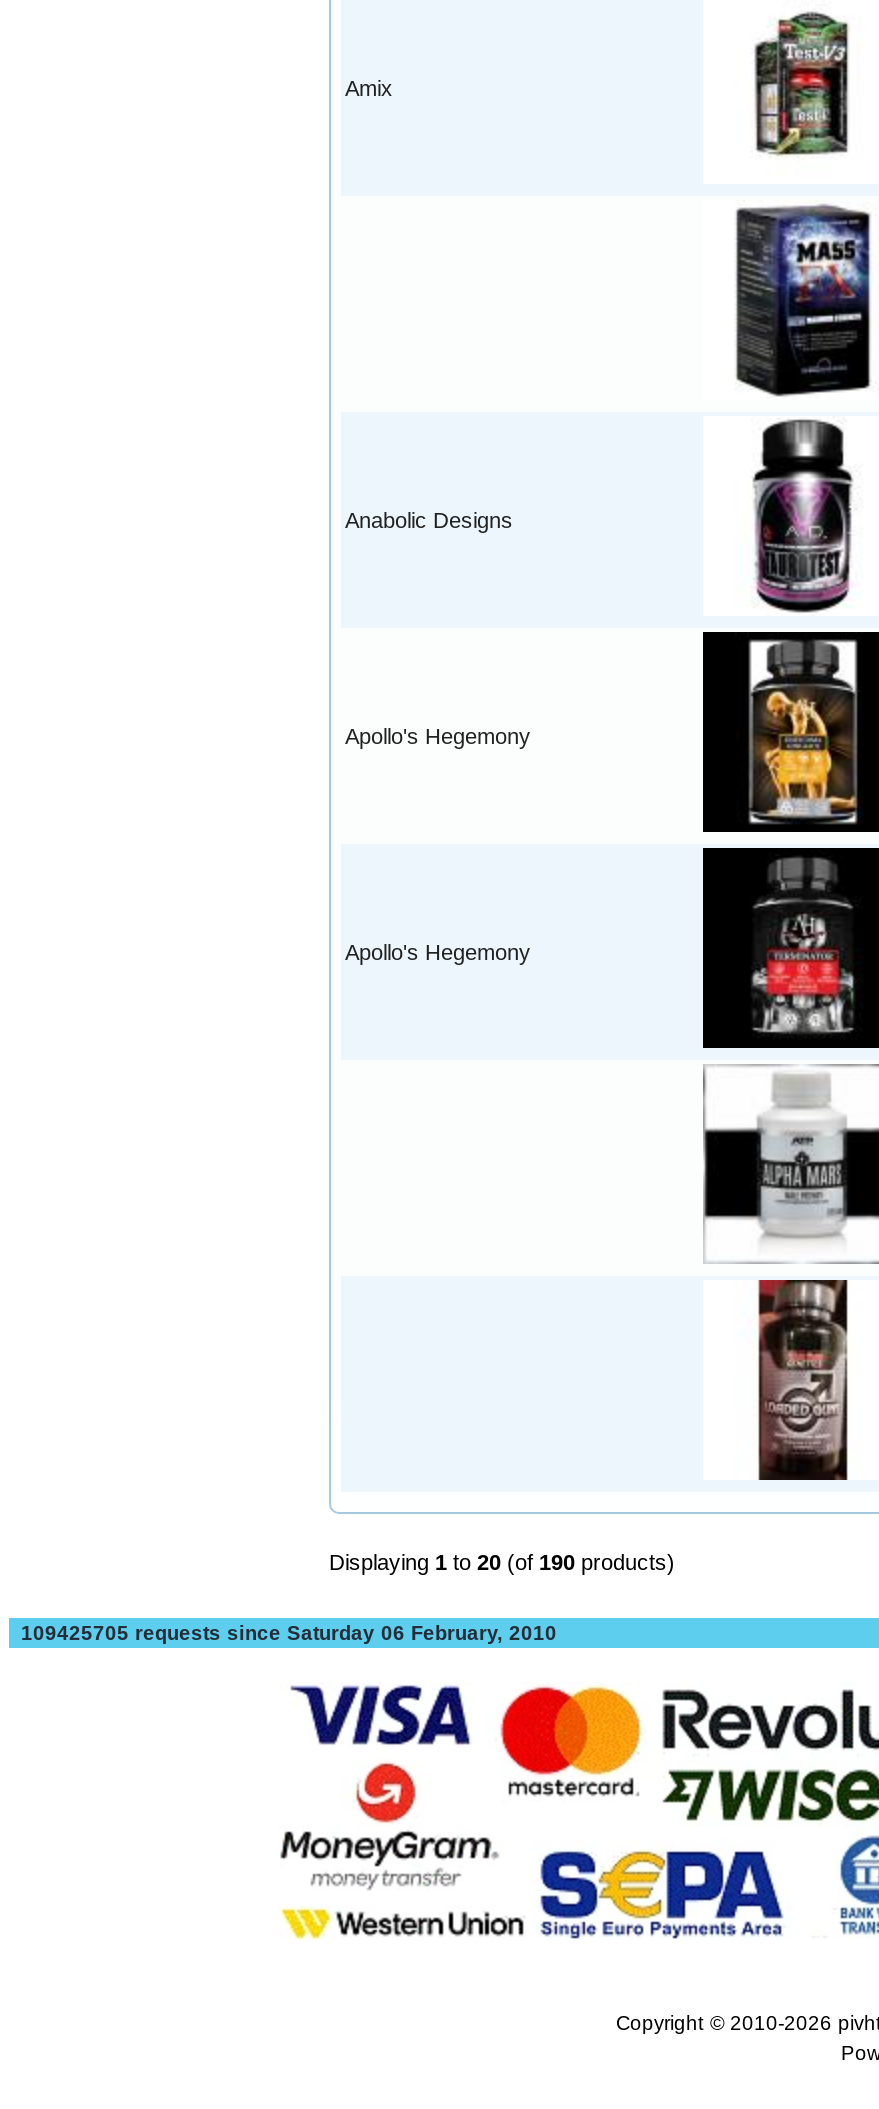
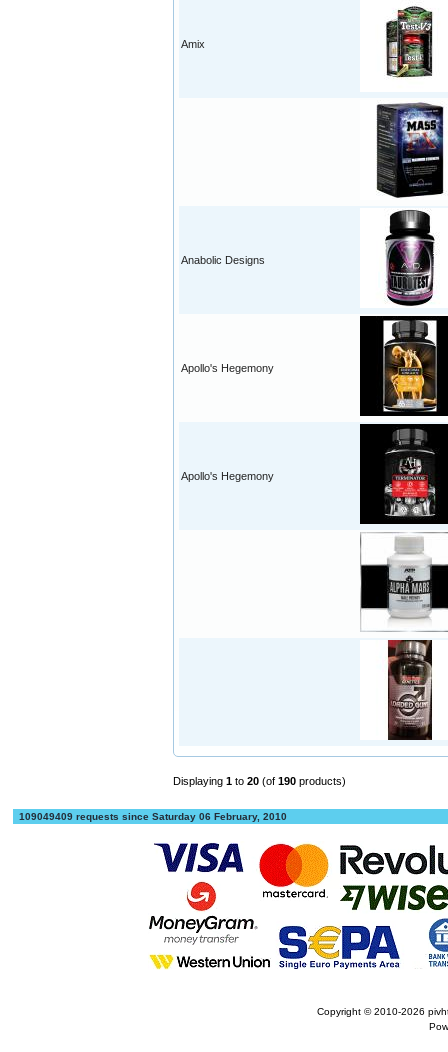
[9,1622,569,1644] 109425705 requests since Saturday 06 February, 2010 -> [13,811,293,822] 109049409 requests since Saturday 06 February, 2010

